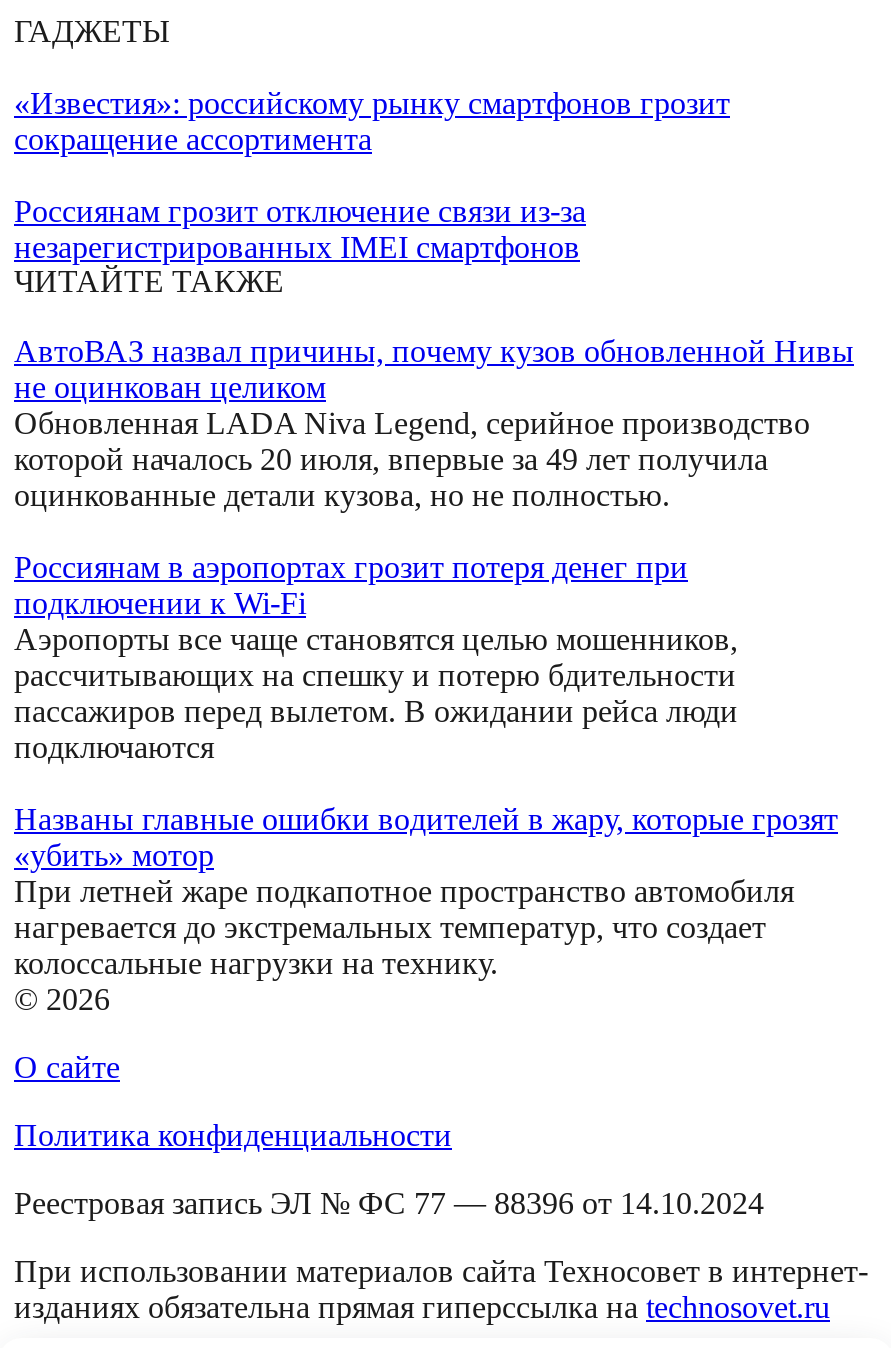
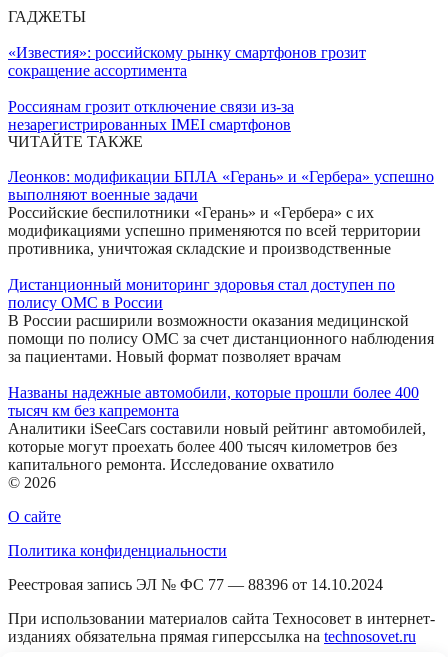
[14,334,854,512] АвтоВАЗ назвал причины, почему кузов обновленной Нивы | не оцинкован целиком | Обновленная LADA Niva Legend, серийное производство | которой началось 20 июля, впервые за 49 лет получила | оцинкованные детали кузова, но не полностью. -> [8,168,434,257] Леонков: модификации БПЛА «Герань» и «Гербера» успешно | выполняют военные задачи | Российские беспилотники «Герань» и «Гербера» с их | модификациями успешно применяются по всей территории | противника, уничтожая складские и производственные
[14,550,738,764] Россиянам в аэропортах грозит потеря денег при | подключении к Wi-Fi | Аэропорты все чаще становятся целью мошенников, | рассчитывающих на спешку и потерю бдительности | пассажиров перед вылетом. В ожидании рейса люди | подключаются -> [8,276,434,365] Дистанционный мониторинг здоровья стал доступен по | полису ОМС в России | В России расширили возможности оказания медицинской | помощи по полису ОМС за счет дистанционного наблюдения | за пациентами. Новый формат позволяет врачам
[14,802,838,980] Названы главные ошибки водителей в жару, которые грозят | «убить» мотор | При летней жаре подкапотное пространство автомобиля | нагревается до экстремальных температур, что создает | колоссальные нагрузки на технику. -> [8,384,426,473] Названы надежные автомобили, которые прошли более 400 | тысяч км без капремонта | Аналитики iSeeCars составили новый рейтинг автомобилей, | которые могут проехать более 400 тысяч километров без | капитального ремонта. Исследование охватило

